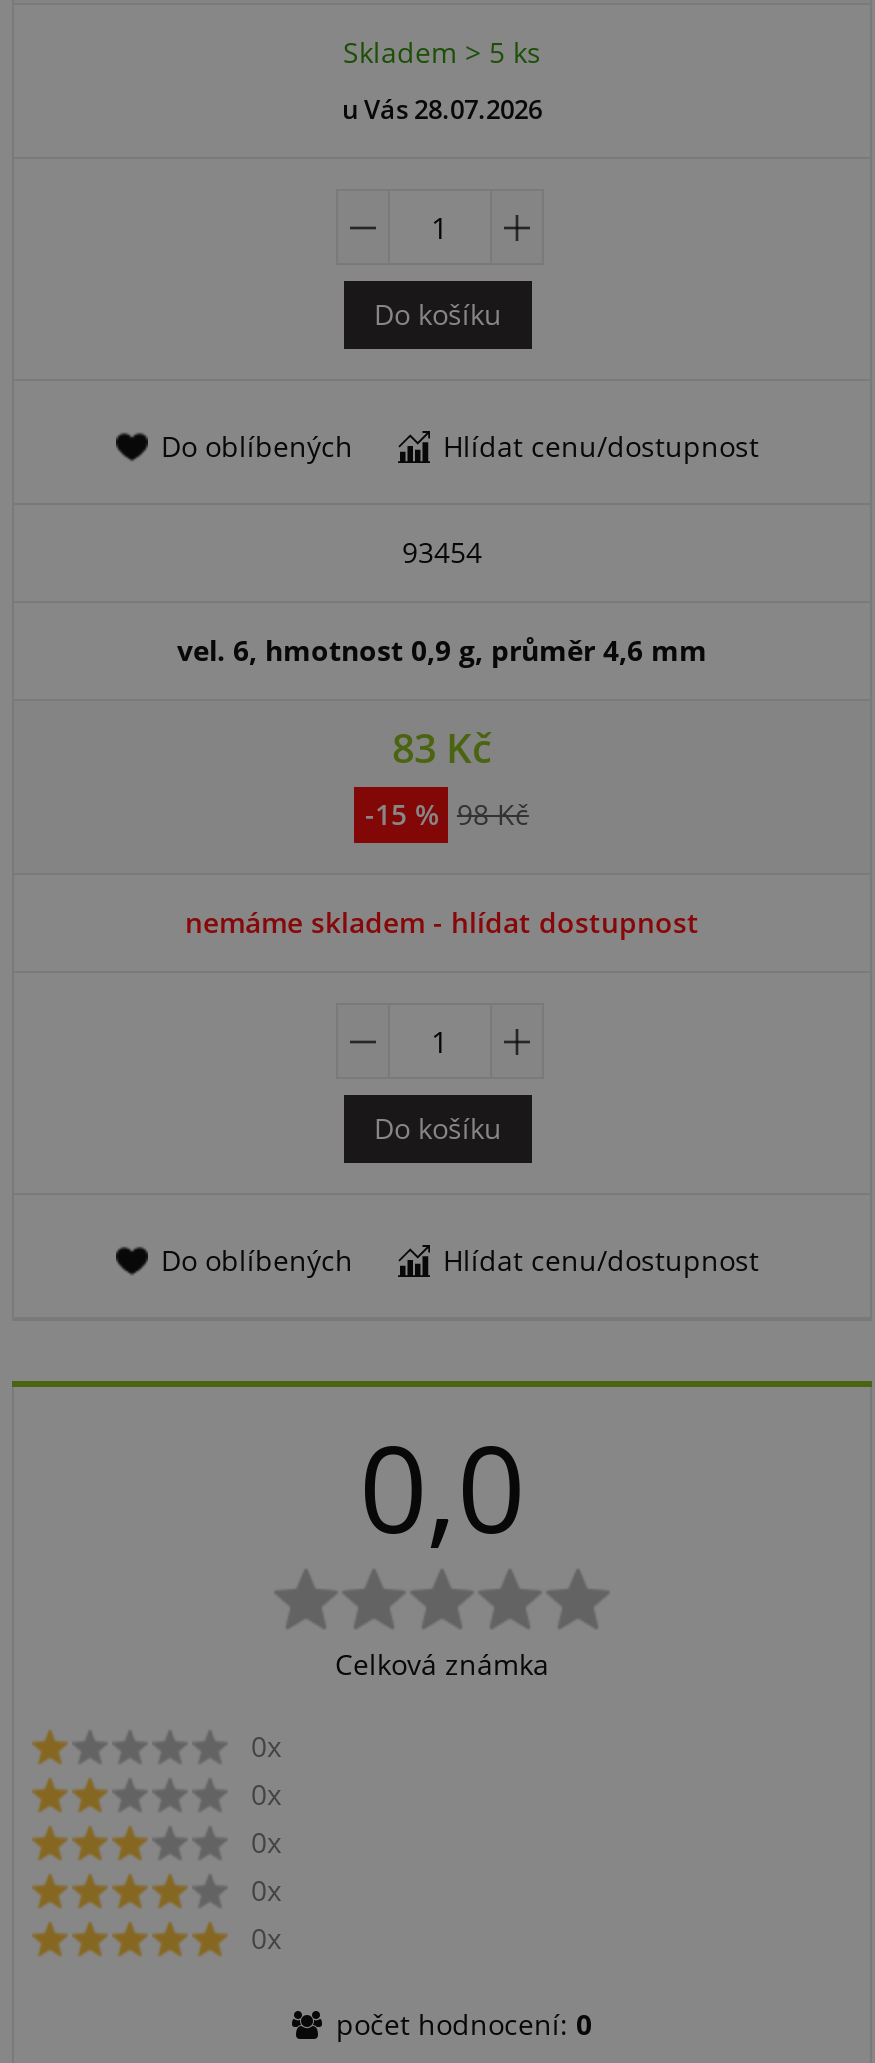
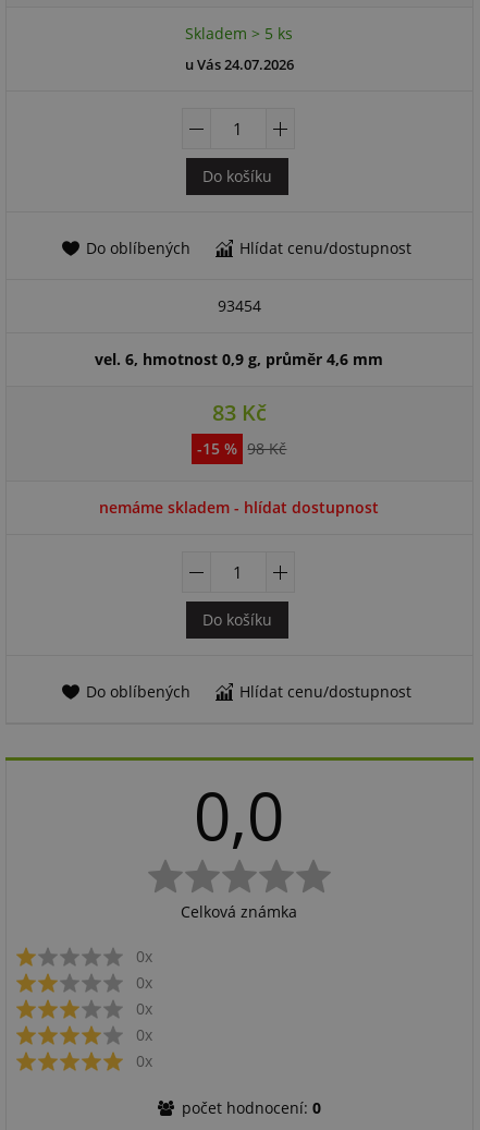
[342,92,542,128] u Vás 28.07.2026 -> [185,55,294,74] u Vás 24.07.2026

